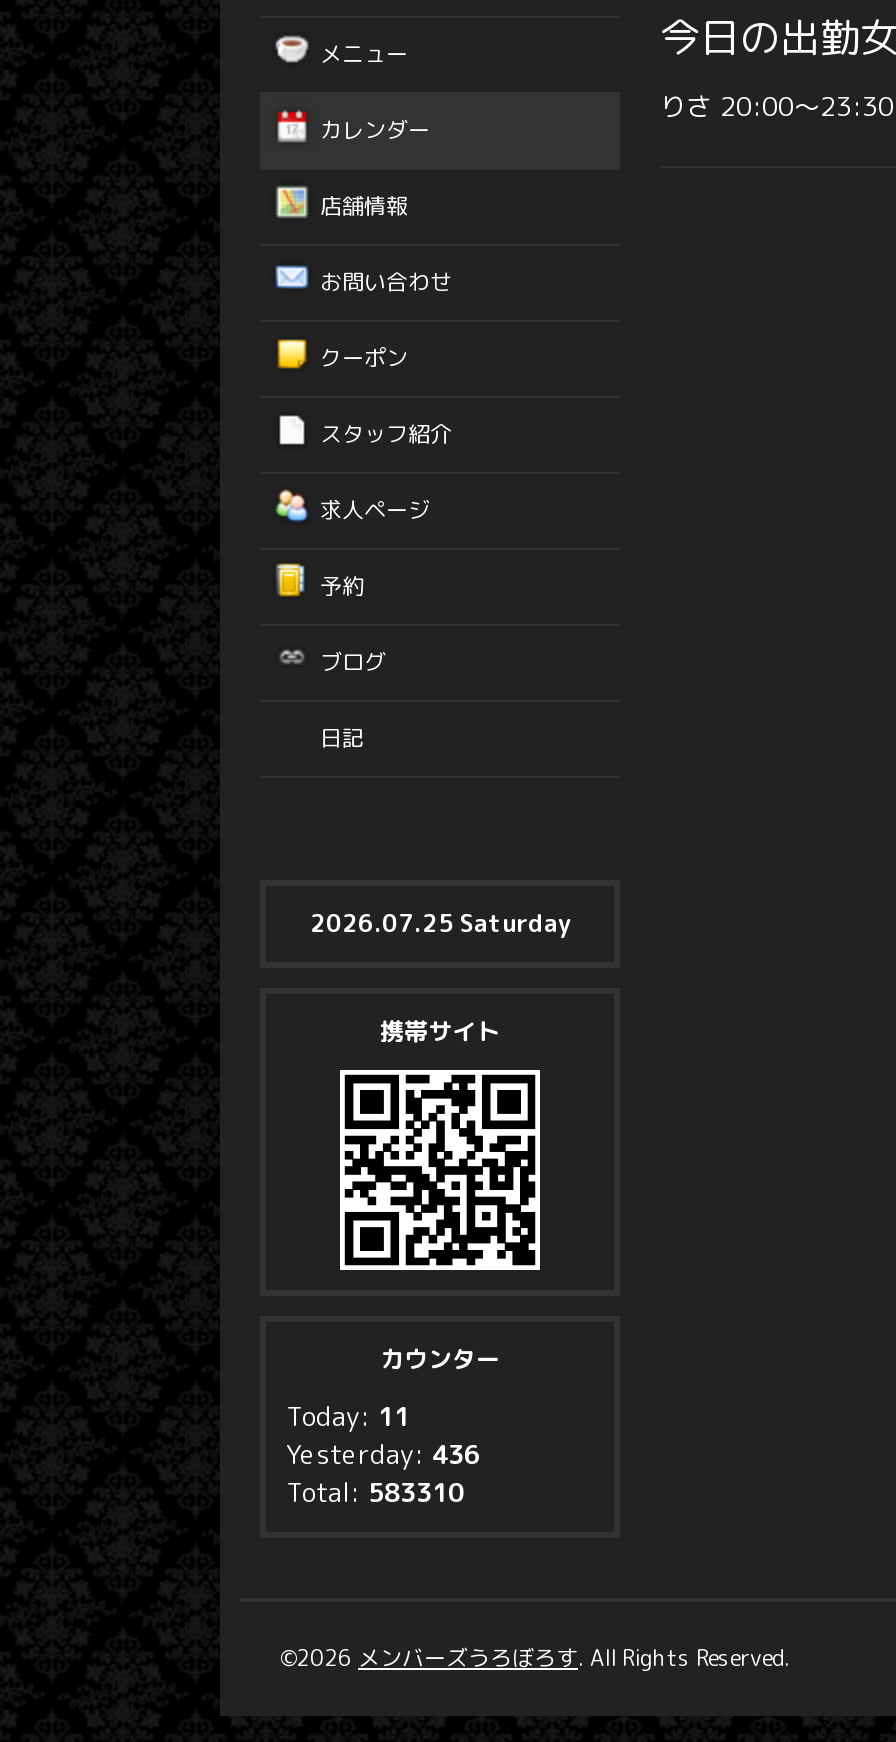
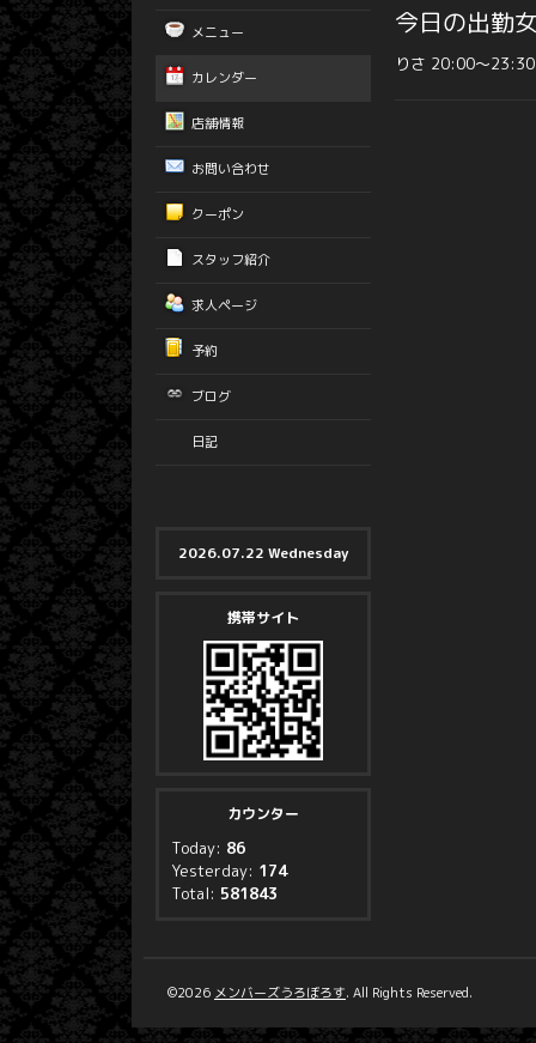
[310,906,570,940] 2026.07.25 Saturday -> [178,542,348,563] 2026.07.22 Wednesday
[286,1398,410,1434] Today: 11 -> [171,837,245,859] Today: 86
[286,1436,480,1472] Yesterday: 436 -> [171,860,287,881] Yesterday: 174
[286,1474,464,1510] Total: 583310 -> [171,883,278,904] Total: 581843

